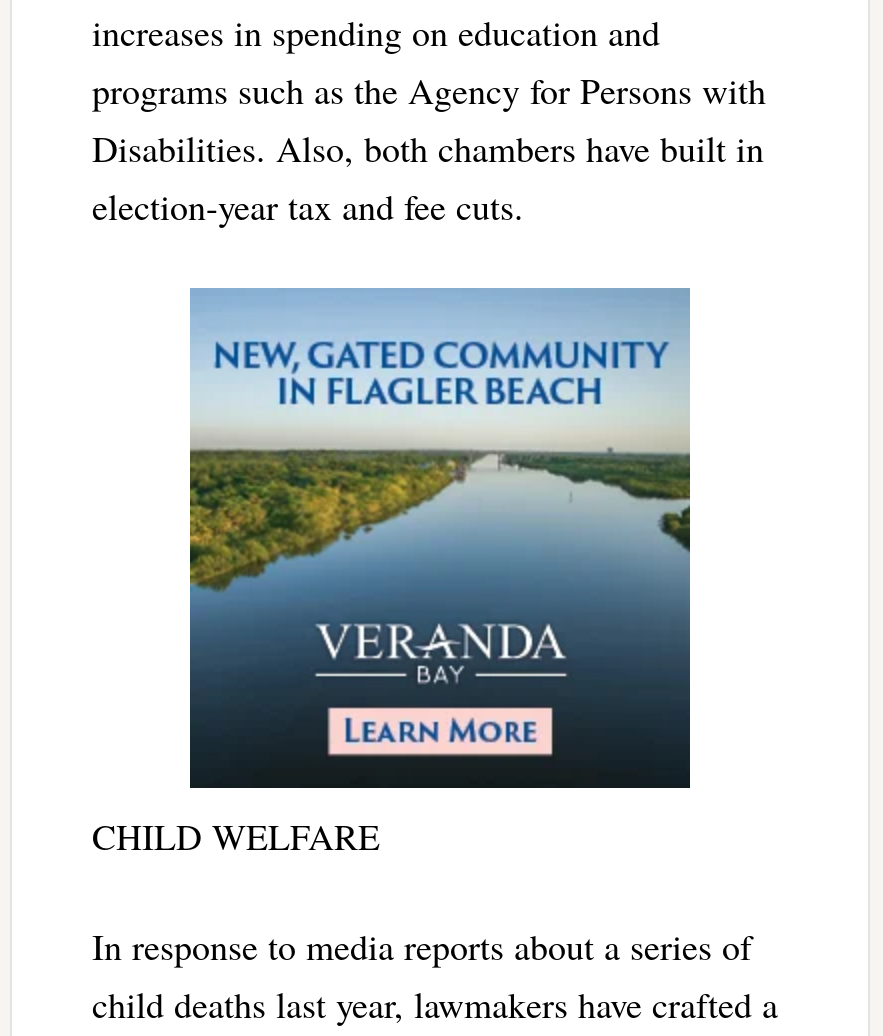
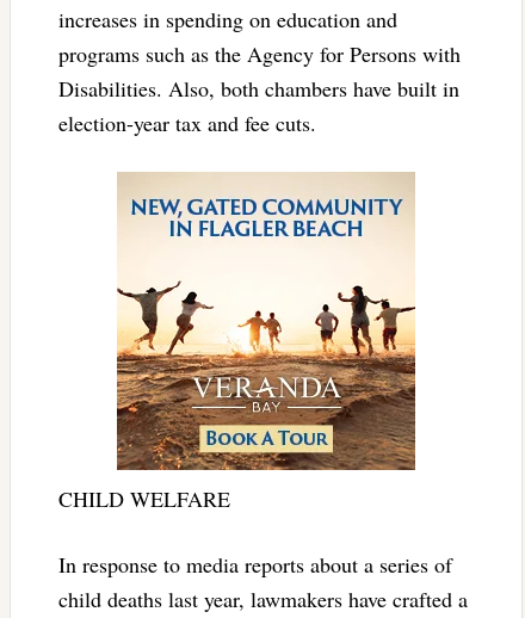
[188,286,692,790] [image] -> [116,172,416,471] [image]

